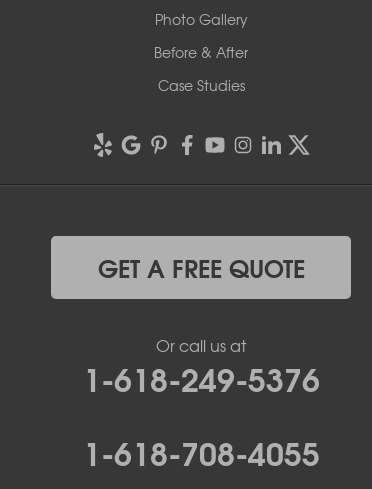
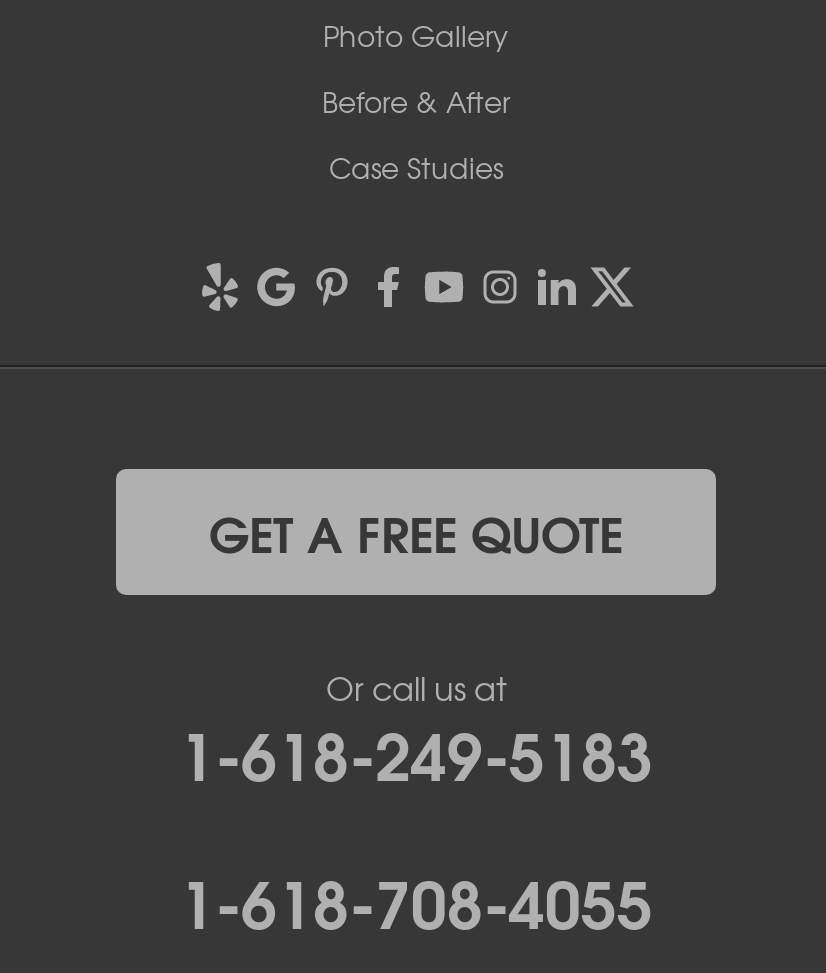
[82,352,319,402] 1-618-249-5376 -> [179,702,653,802] 1-618-249-5183

